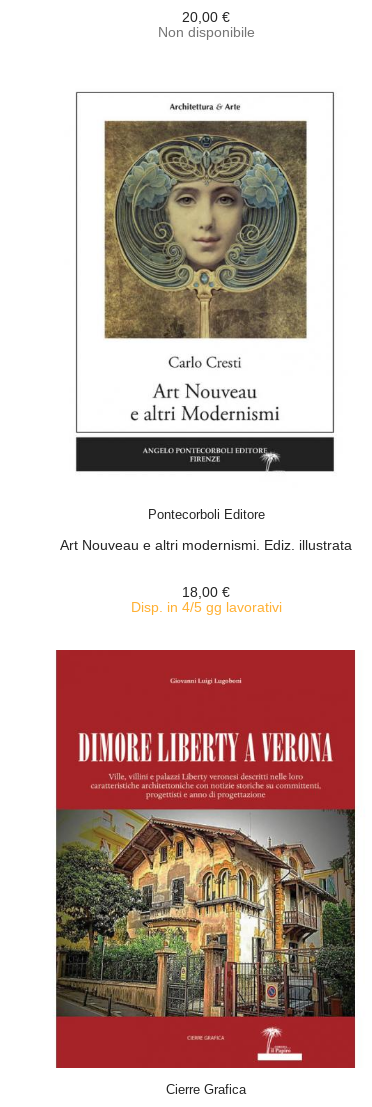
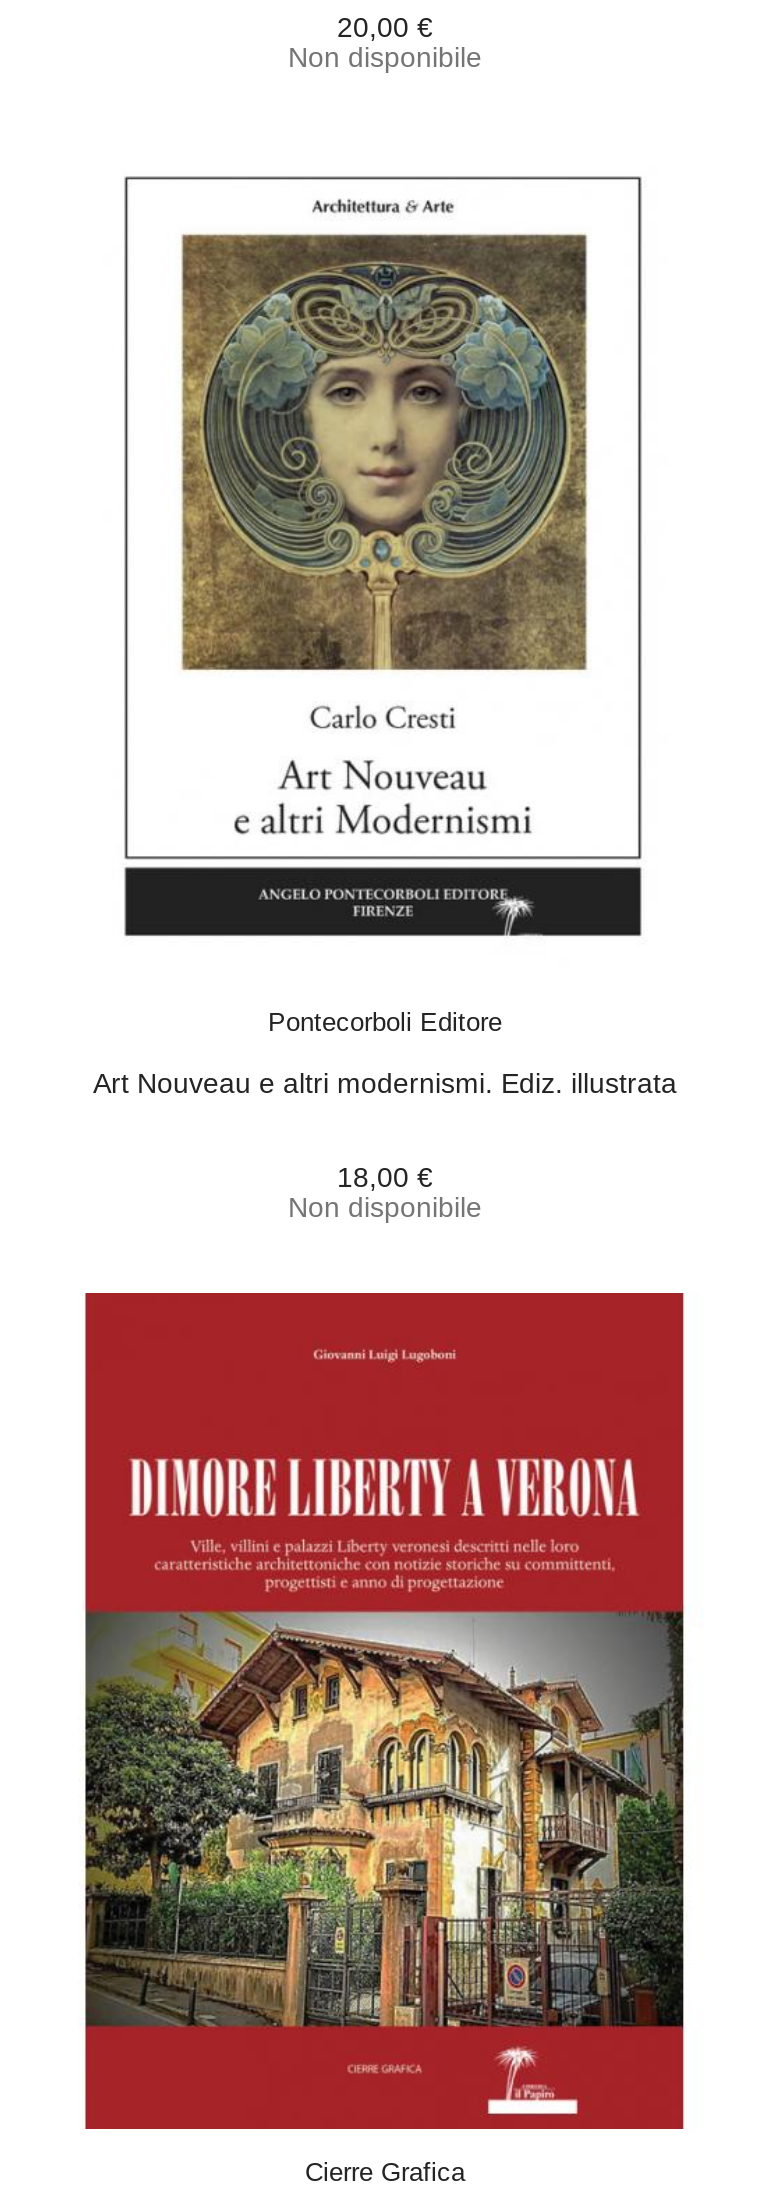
[130,599,281,615] Disp. in 4/5 gg lavorativi -> [288,1191,482,1223] Non disponibile

